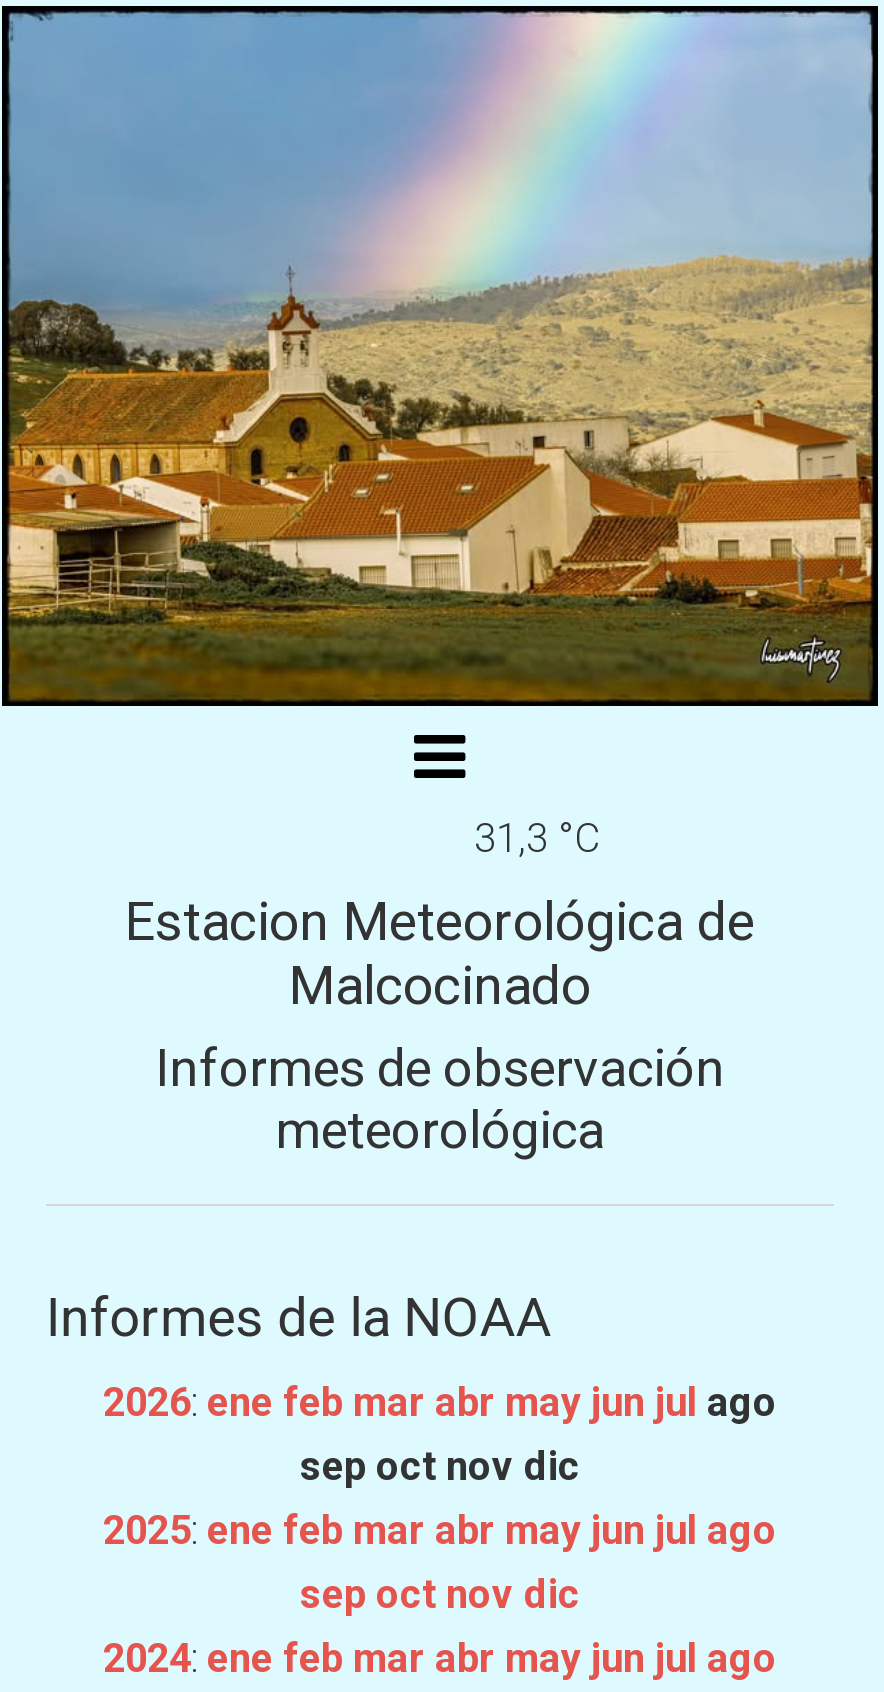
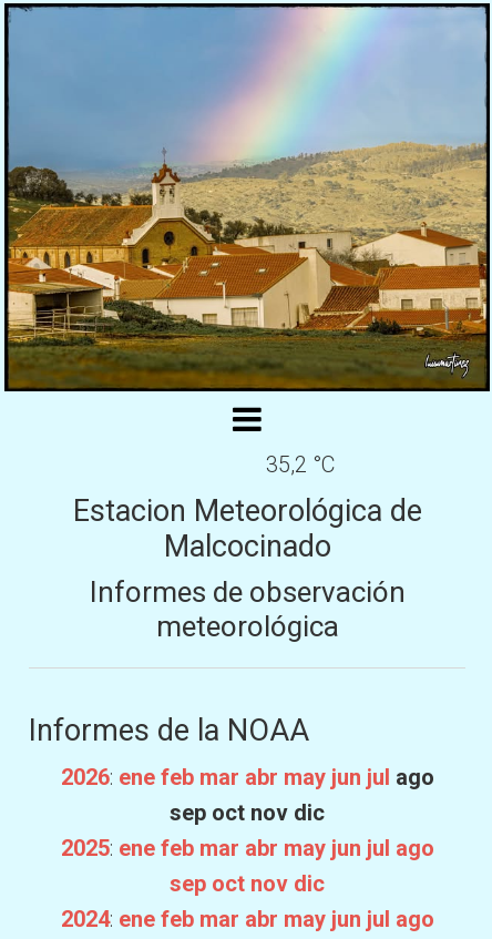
[474,815,598,863] 31,3 °C -> [266,452,335,478] 35,2 °C

